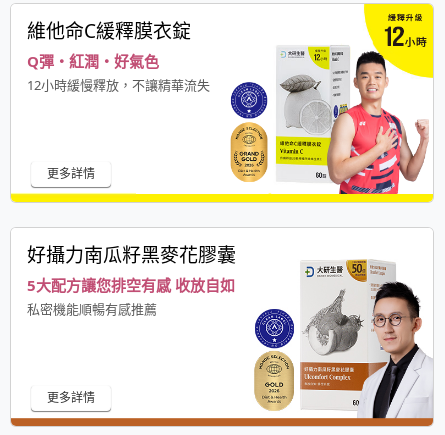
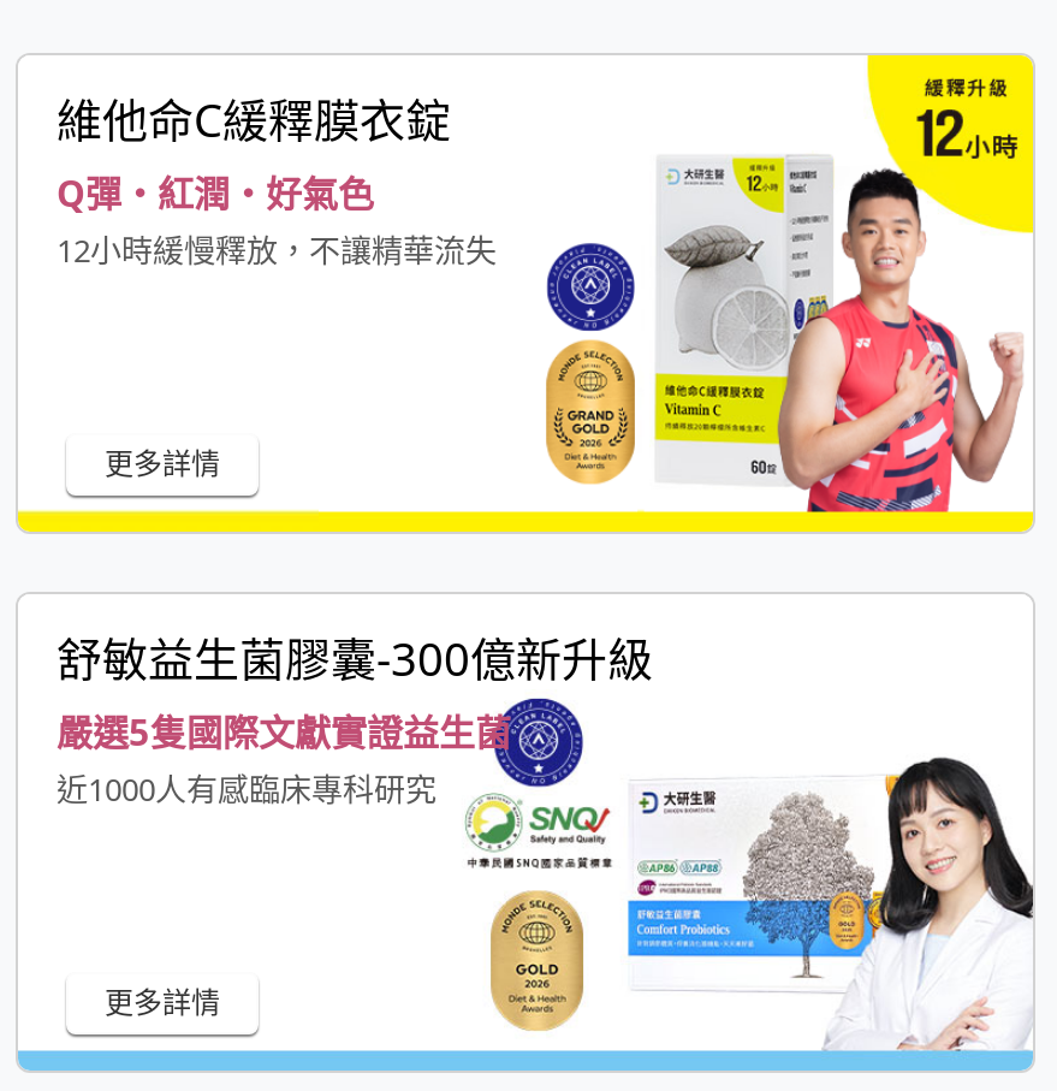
[10,242,434,427] [image] | 好攝力南瓜籽黑麥花膠囊 | 5大配方讓您排空有感 收放自如 | 私密機能順暢有感推薦 -> [16,628,1035,1073] [image] | 舒敏益生菌膠囊-300億新升級 | 嚴選5隻國際文獻實證益生菌 | 近1000人有感臨床專科研究

